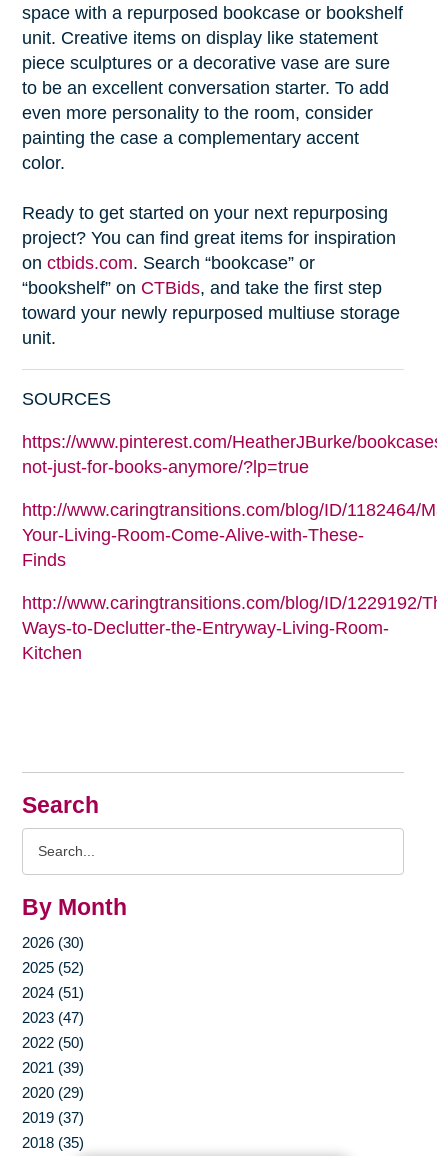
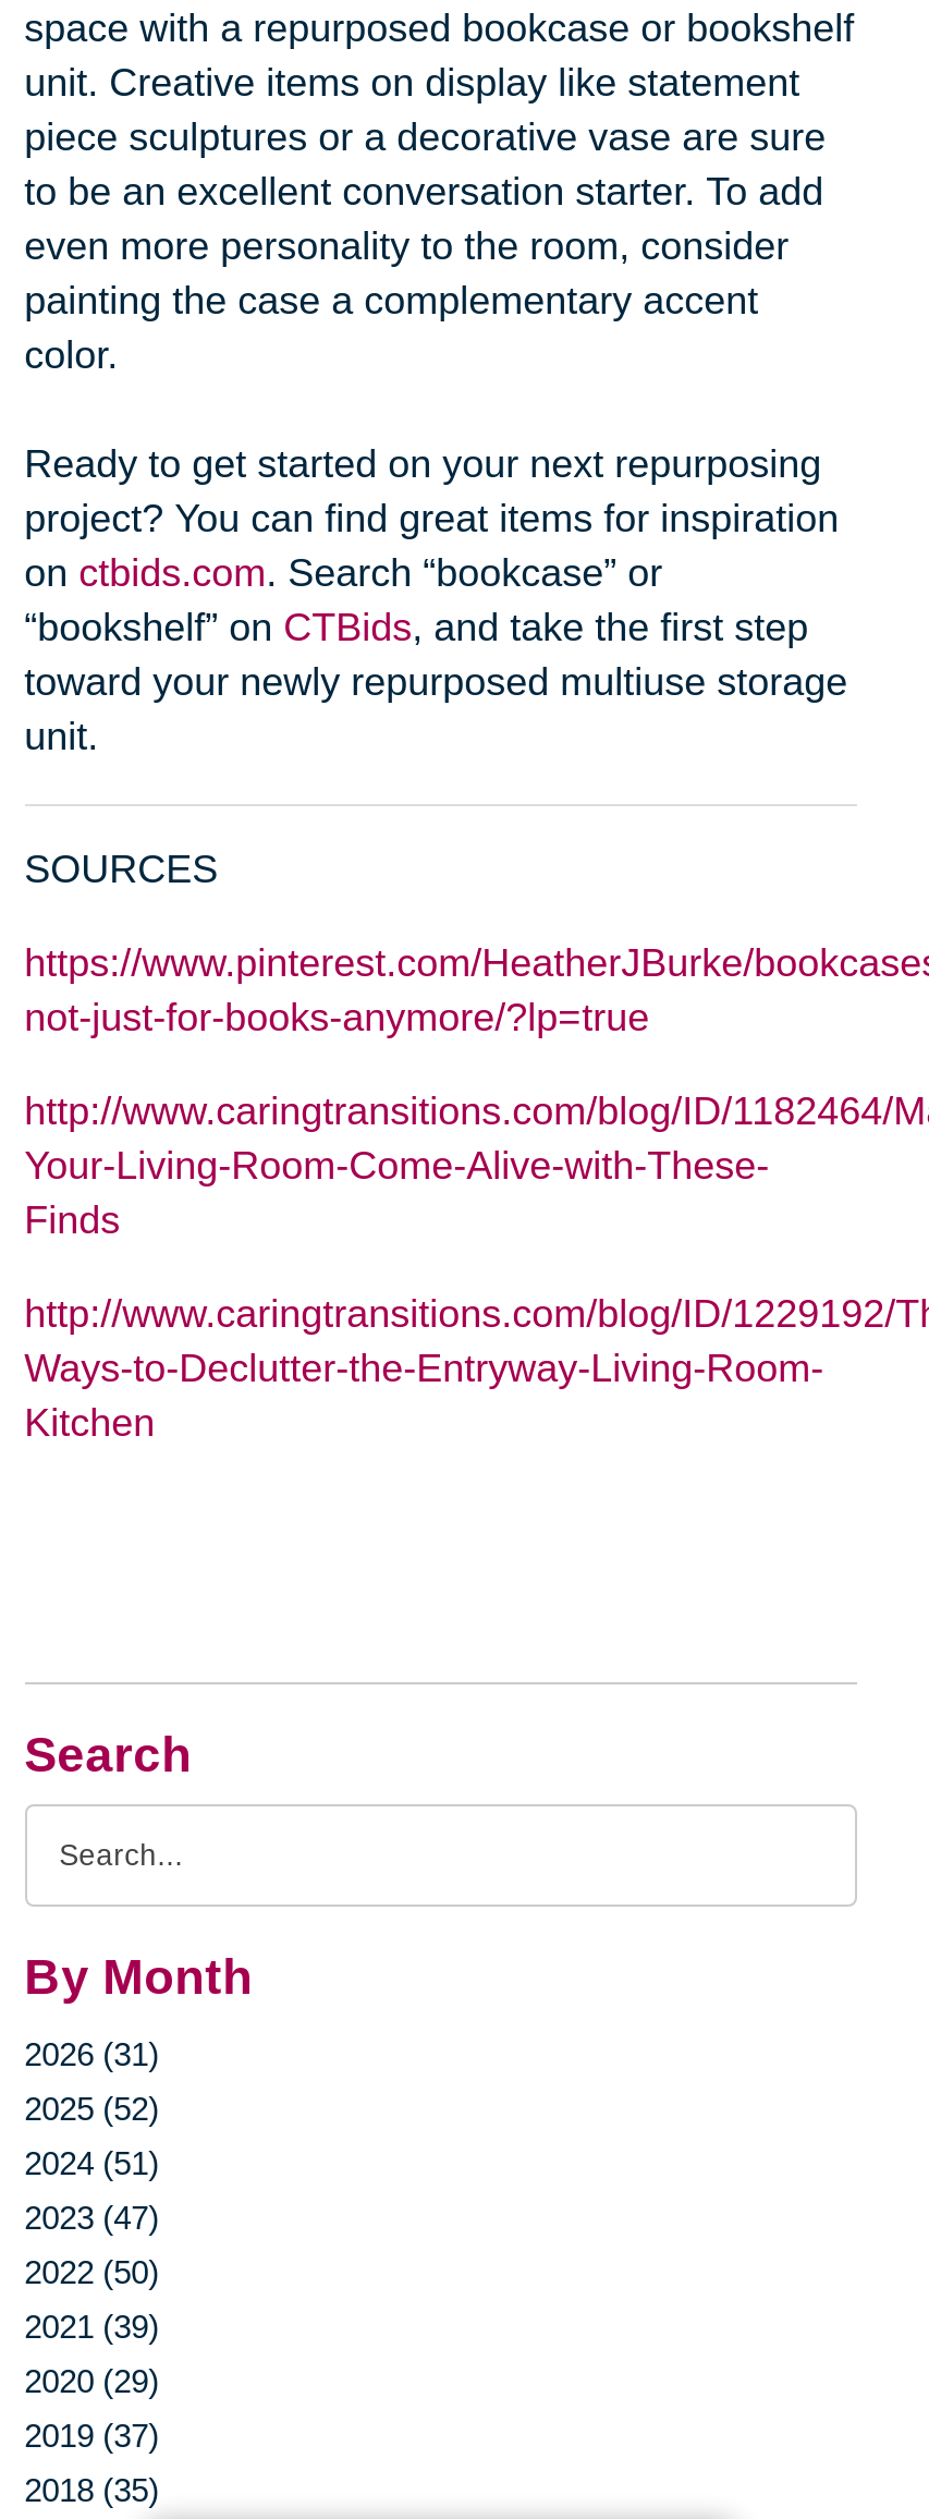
[22,934,84,951] 2026 (30) -> [24,2035,159,2072] 2026 (31)

